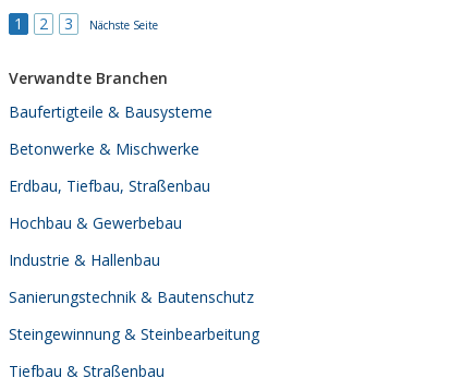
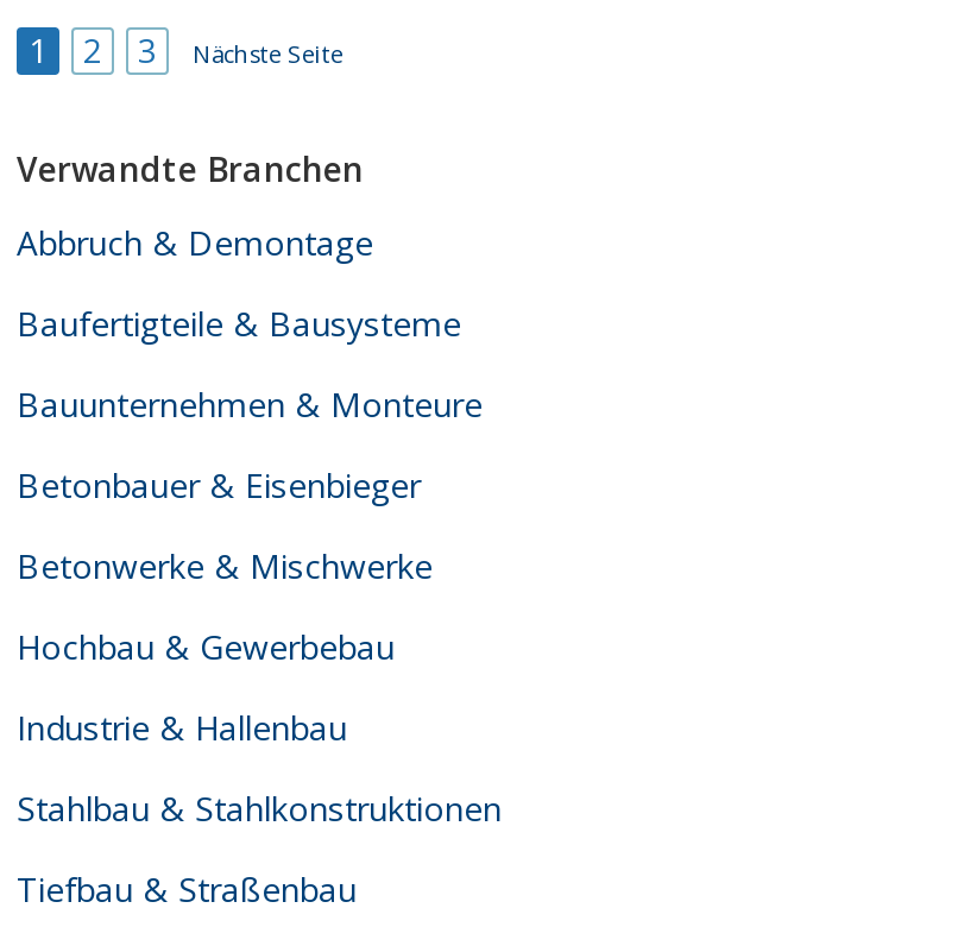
none -> [17,220,373,265] Abbruch & Demontage
none -> [17,381,483,507] Bauunternehmen & Monteure | Betonbauer & Eisenbieger
moved [9,138,199,159] -> [17,543,433,588]: Betonwerke & Mischwerke
[9,175,210,196] Erdbau, Tiefbau, Straßenbau -> none
moved [9,212,182,270] -> [17,624,395,750]: Hochbau & Gewerbebau | Industrie & Hallenbau
[9,286,259,344] Sanierungstechnik & Bautenschutz | Steingewinnung & Steinbearbeitung -> [17,785,502,830] Stahlbau & Stahlkonstruktionen

